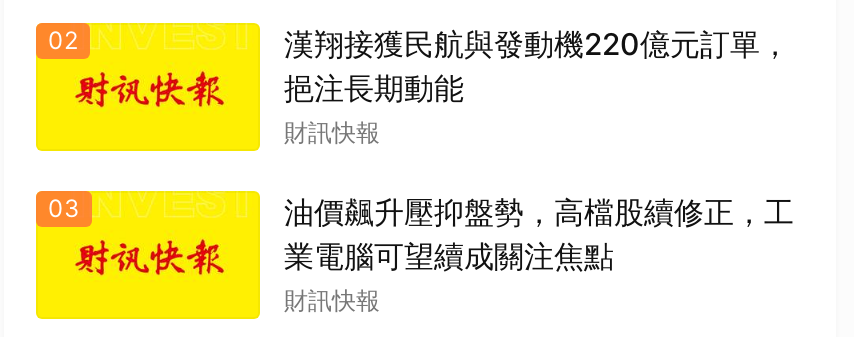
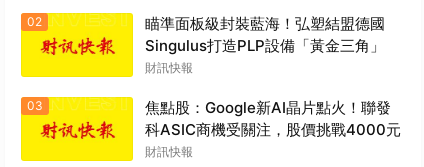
[284,24,790,106] 漢翔接獲民航與發動機220億元訂單， | 挹注長期動能 -> [145,13,385,54] 瞄準面板級封裝藍海！弘塑結盟德國 | Singulus打造PLP設備「黃金三角」
[284,192,794,274] 油價飆升壓抑盤勢，高檔股續修正，工 | 業電腦可望續成關注焦點 -> [145,97,401,138] 焦點股：Google新AI晶片點火！聯發 | 科ASIC商機受關注，股價挑戰4000元

